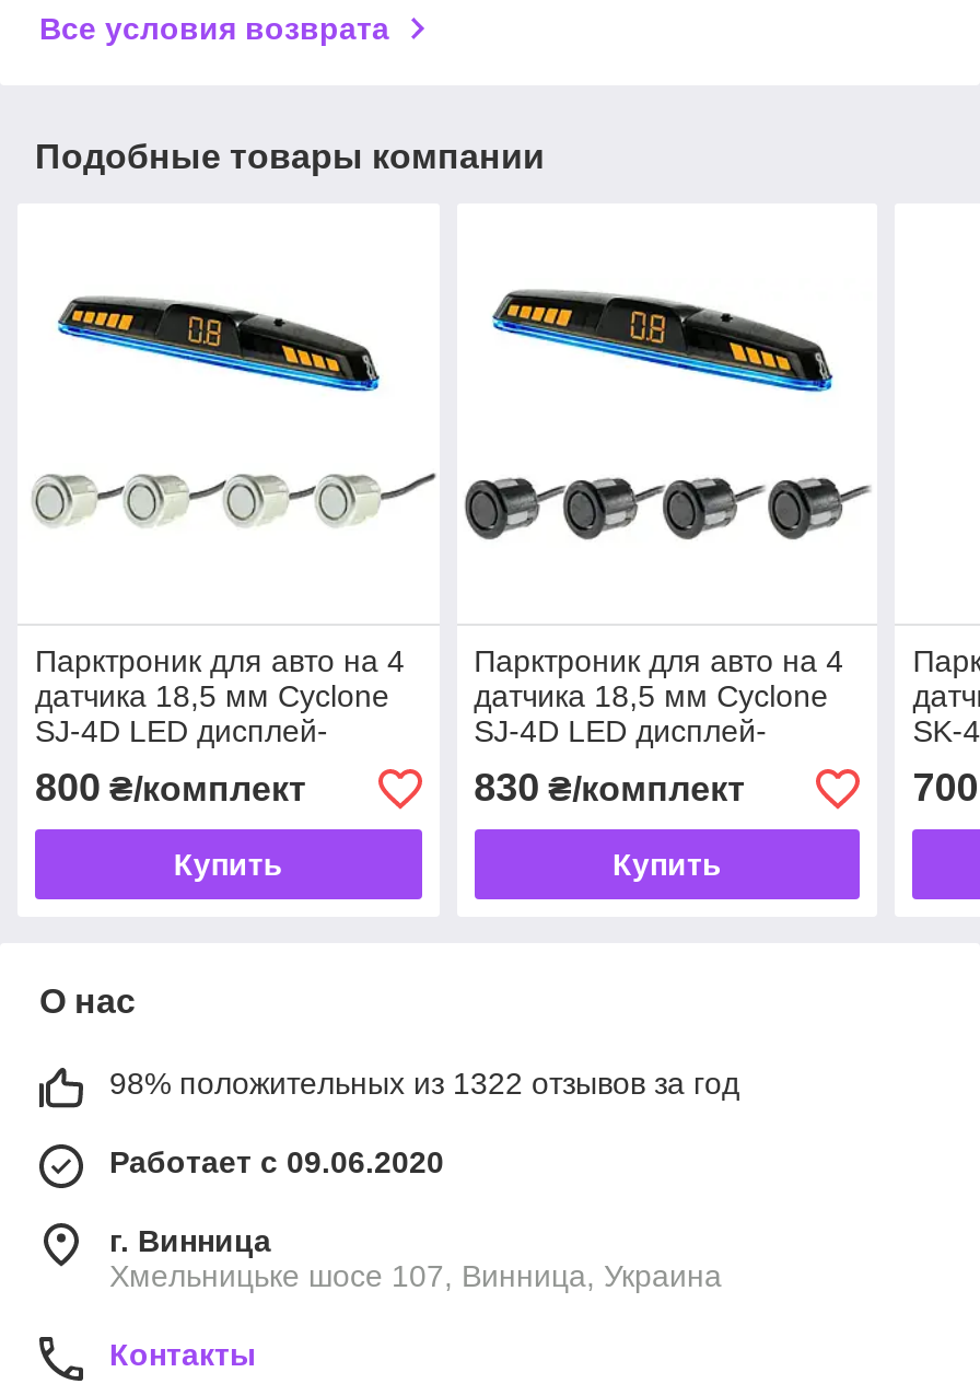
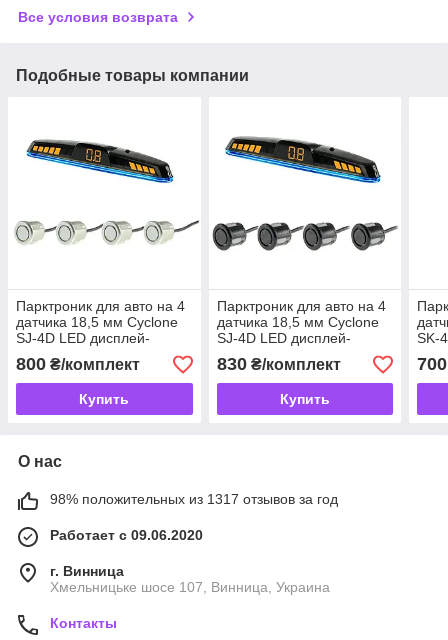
[109,1066,739,1101] 98% положительных из 1322 отзывов за год -> [50,491,338,507] 98% положительных из 1317 отзывов за год

